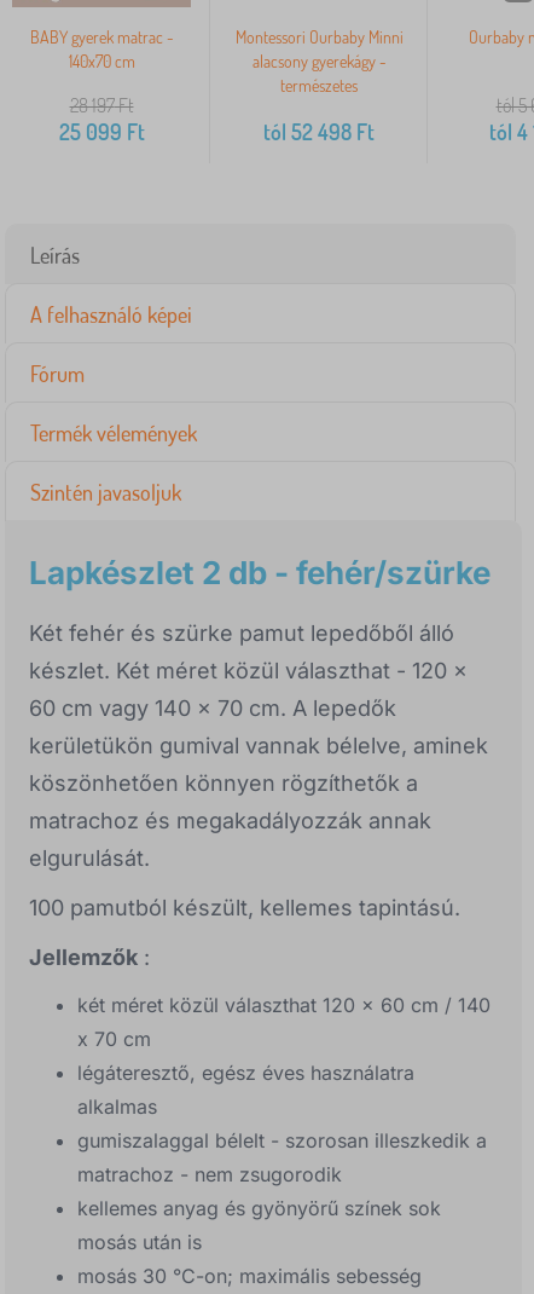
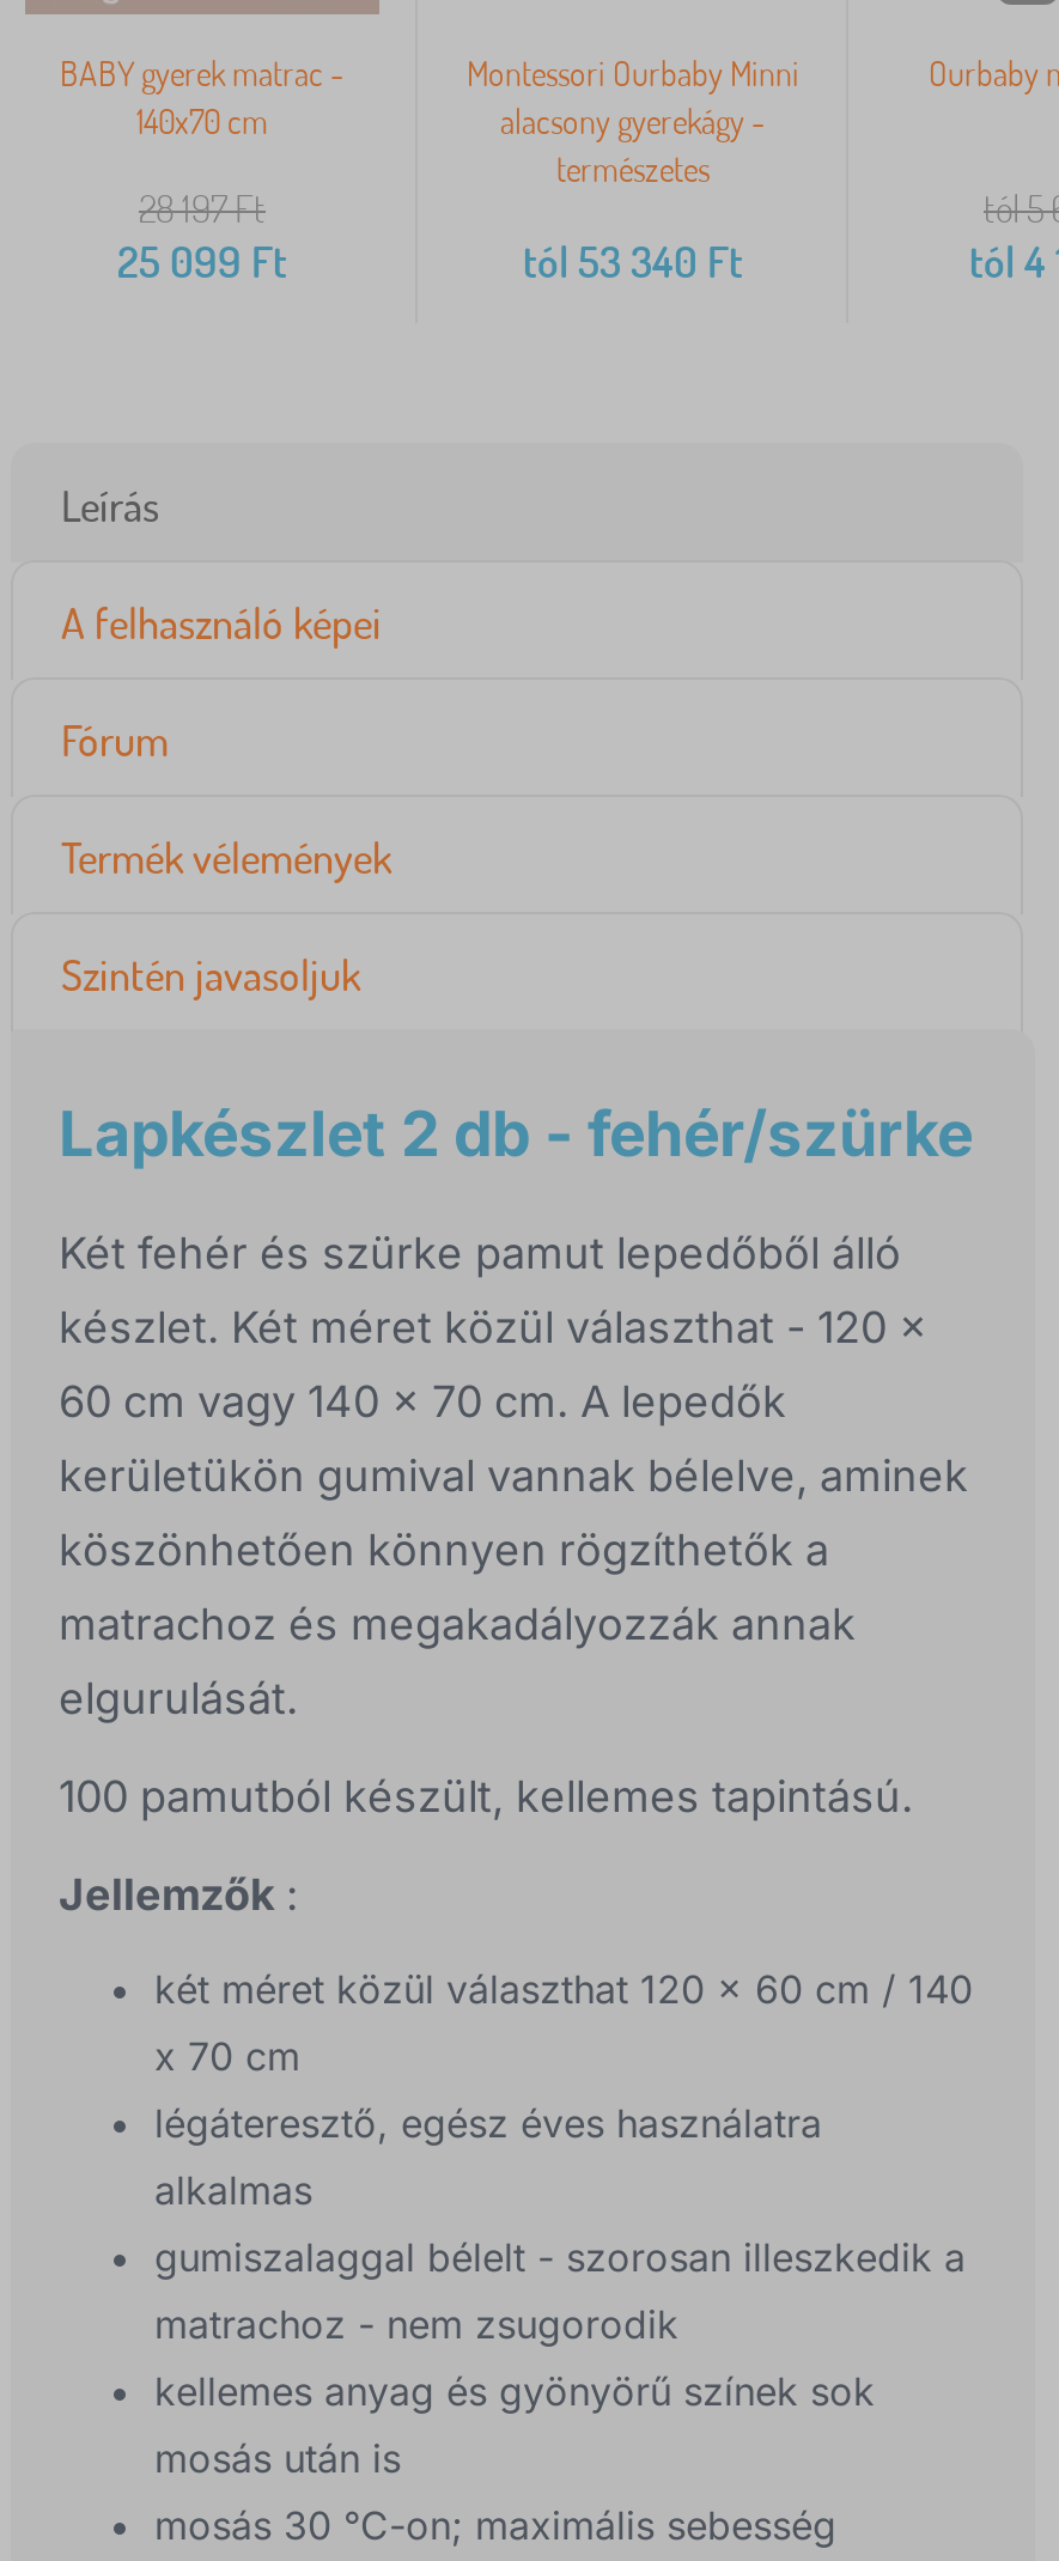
[263,119,375,145] tól 52 498 Ft -> [523,235,743,288] tól 53 340 Ft

